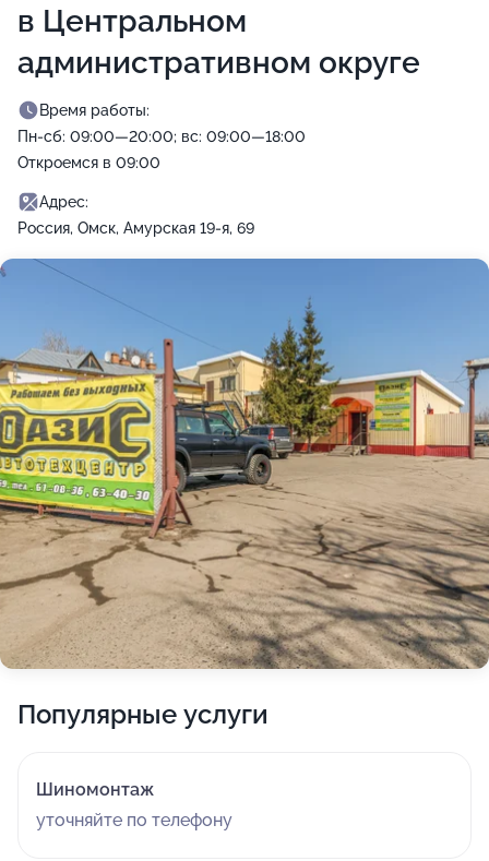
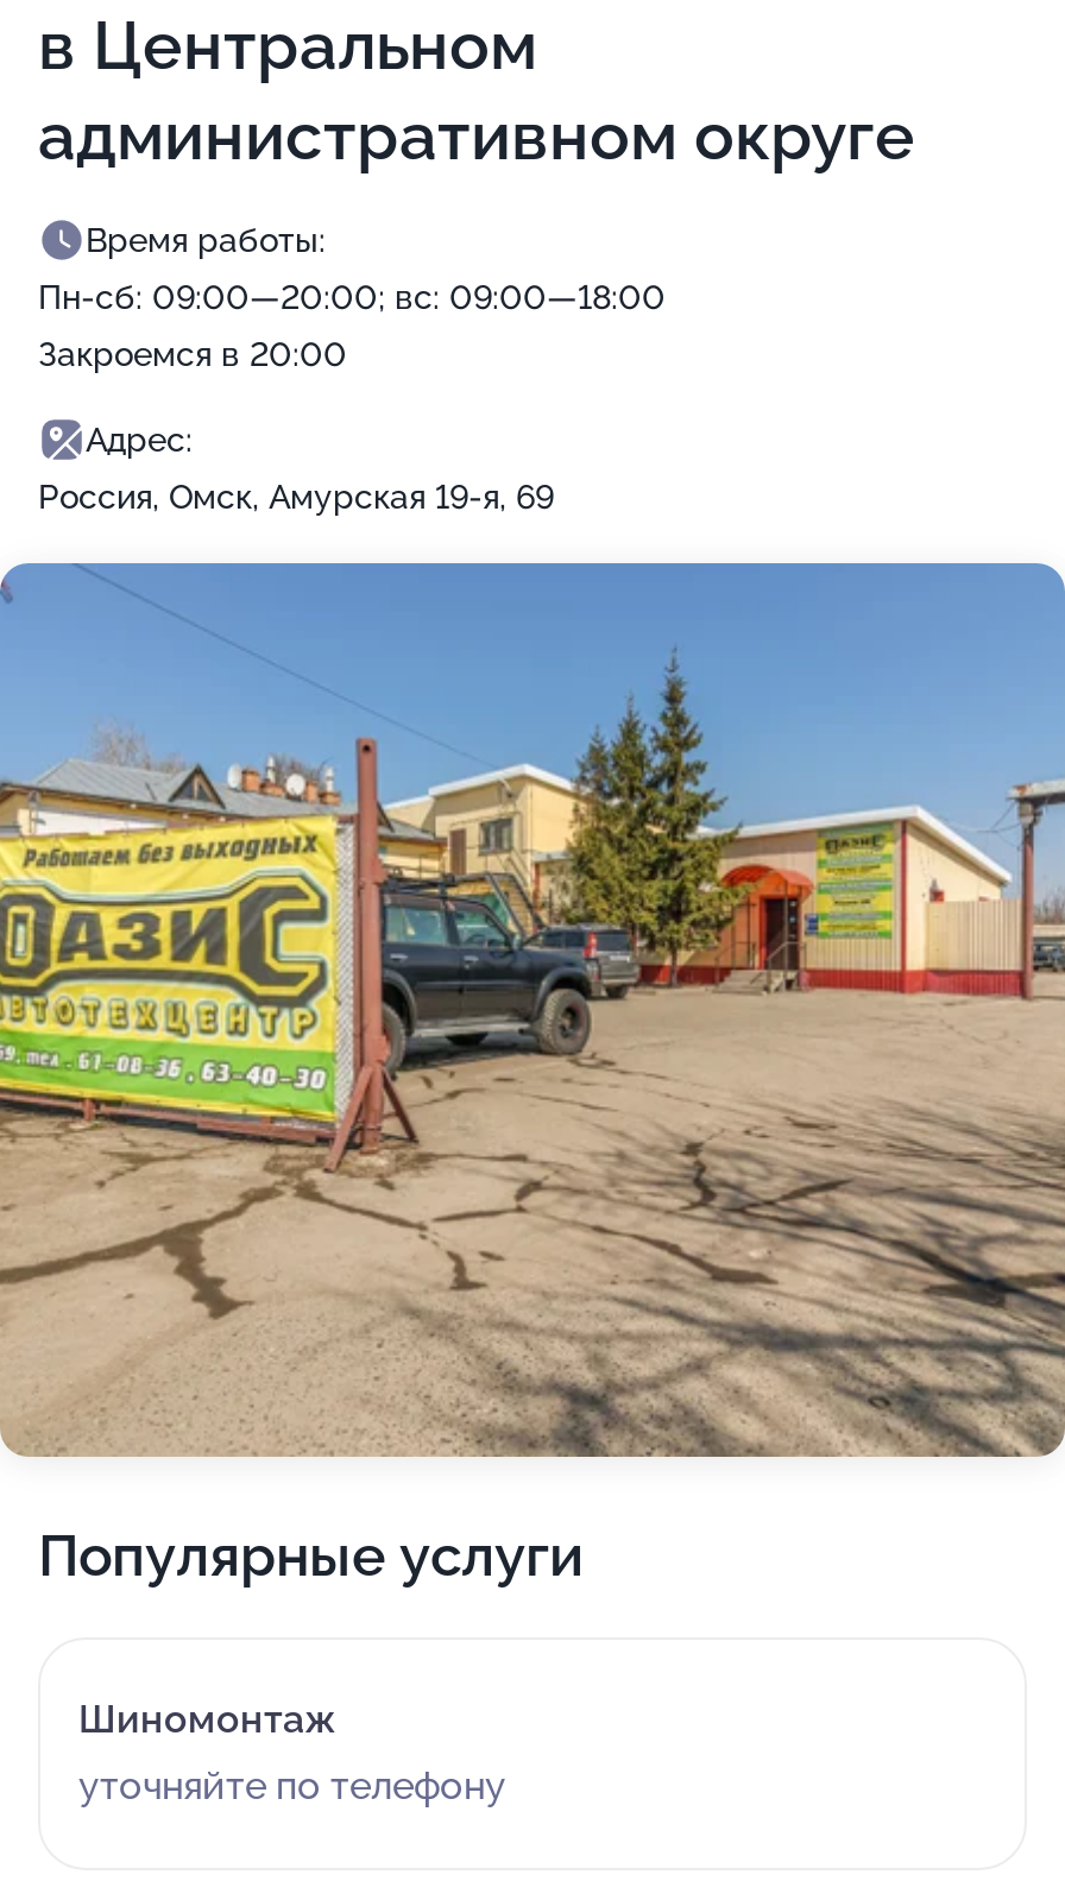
[17,154,160,171] Откроемся в 09:00 -> [38,335,347,373] Закроемся в 20:00

